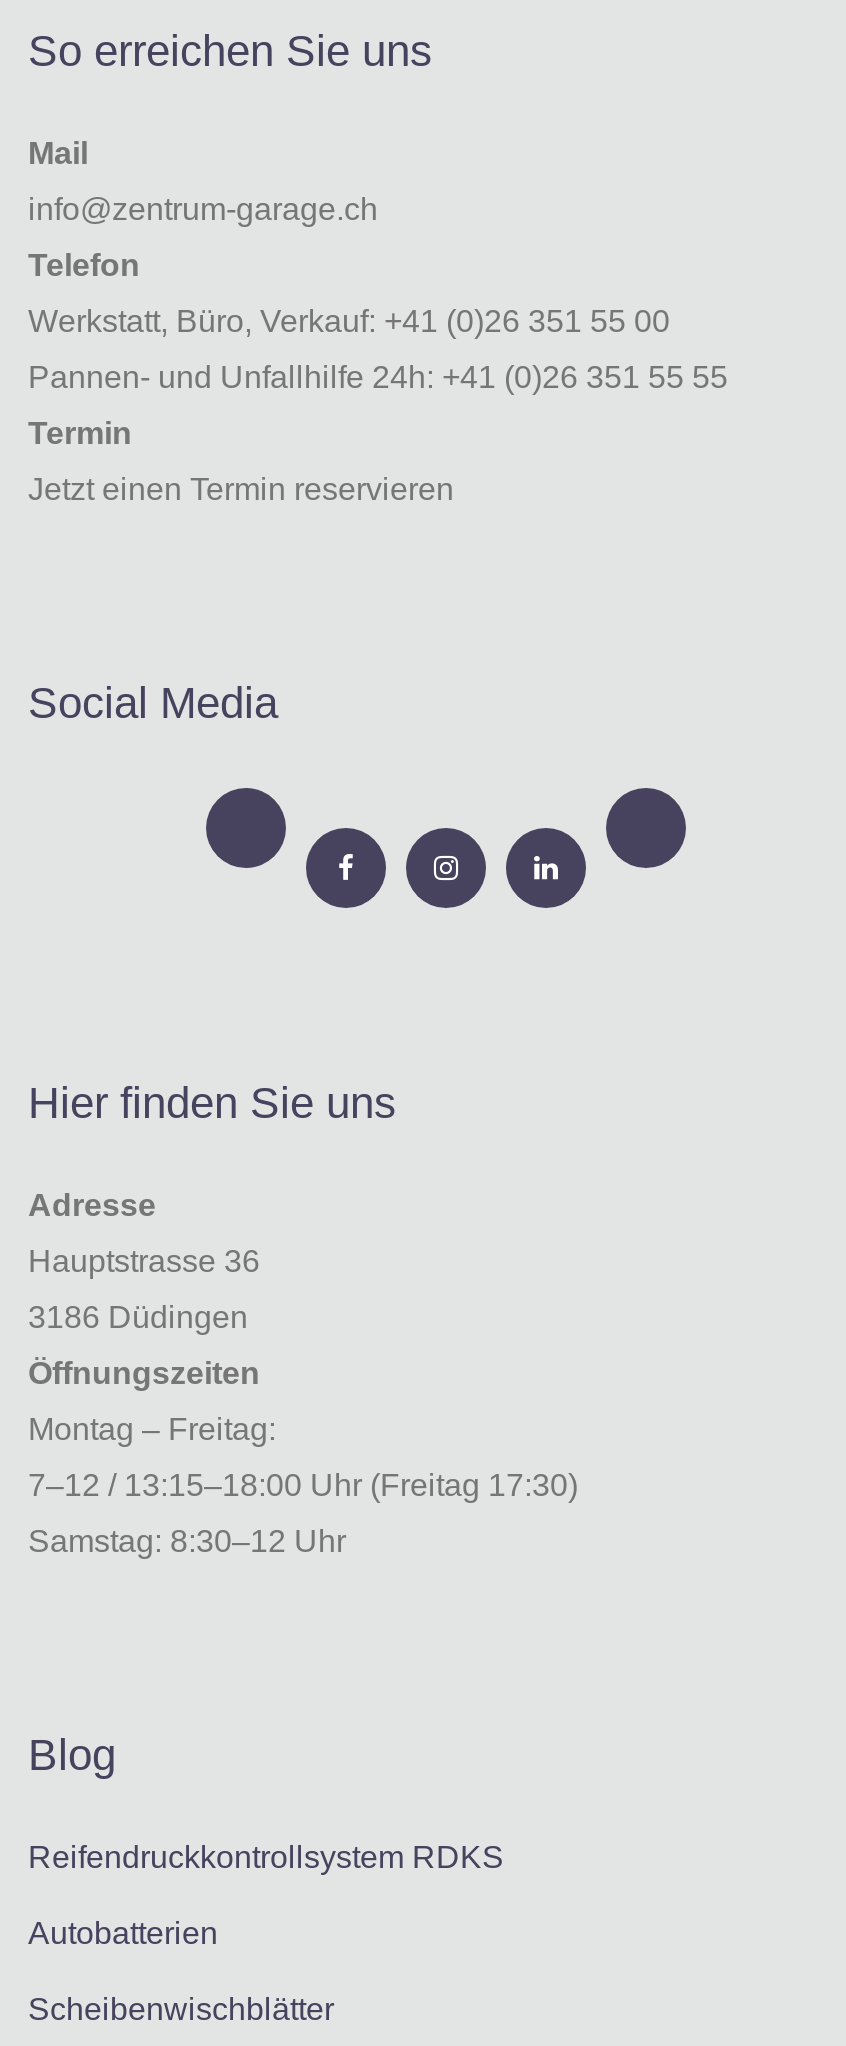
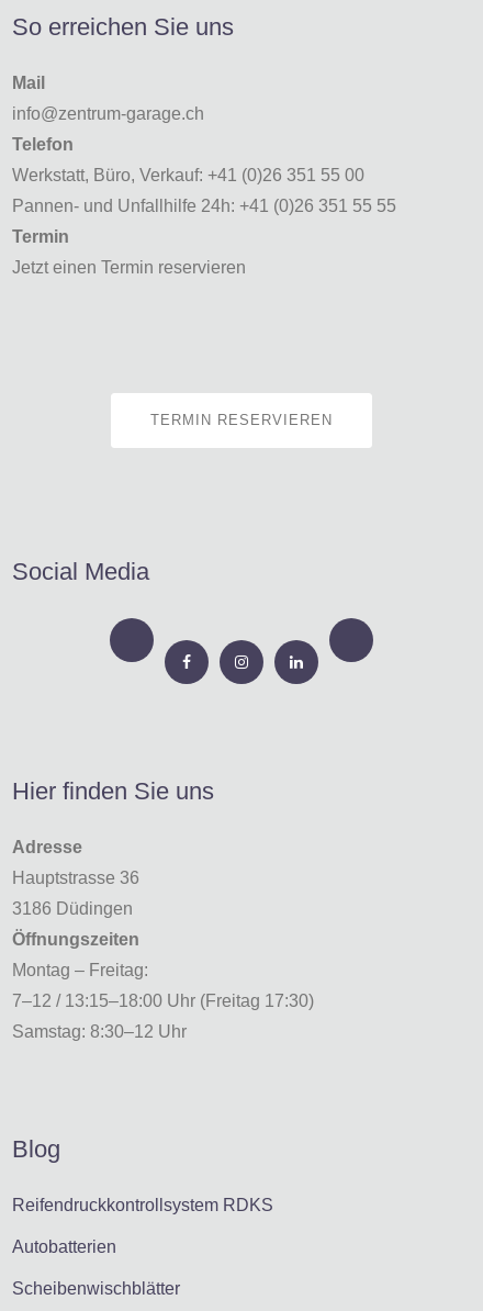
none -> [150,412,333,428] TERMIN RESERVIEREN

